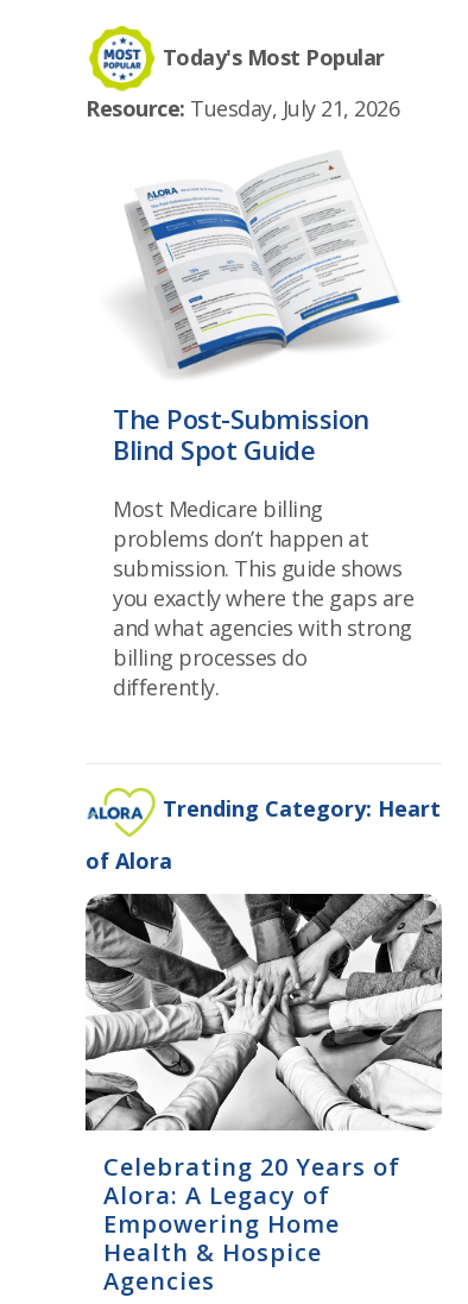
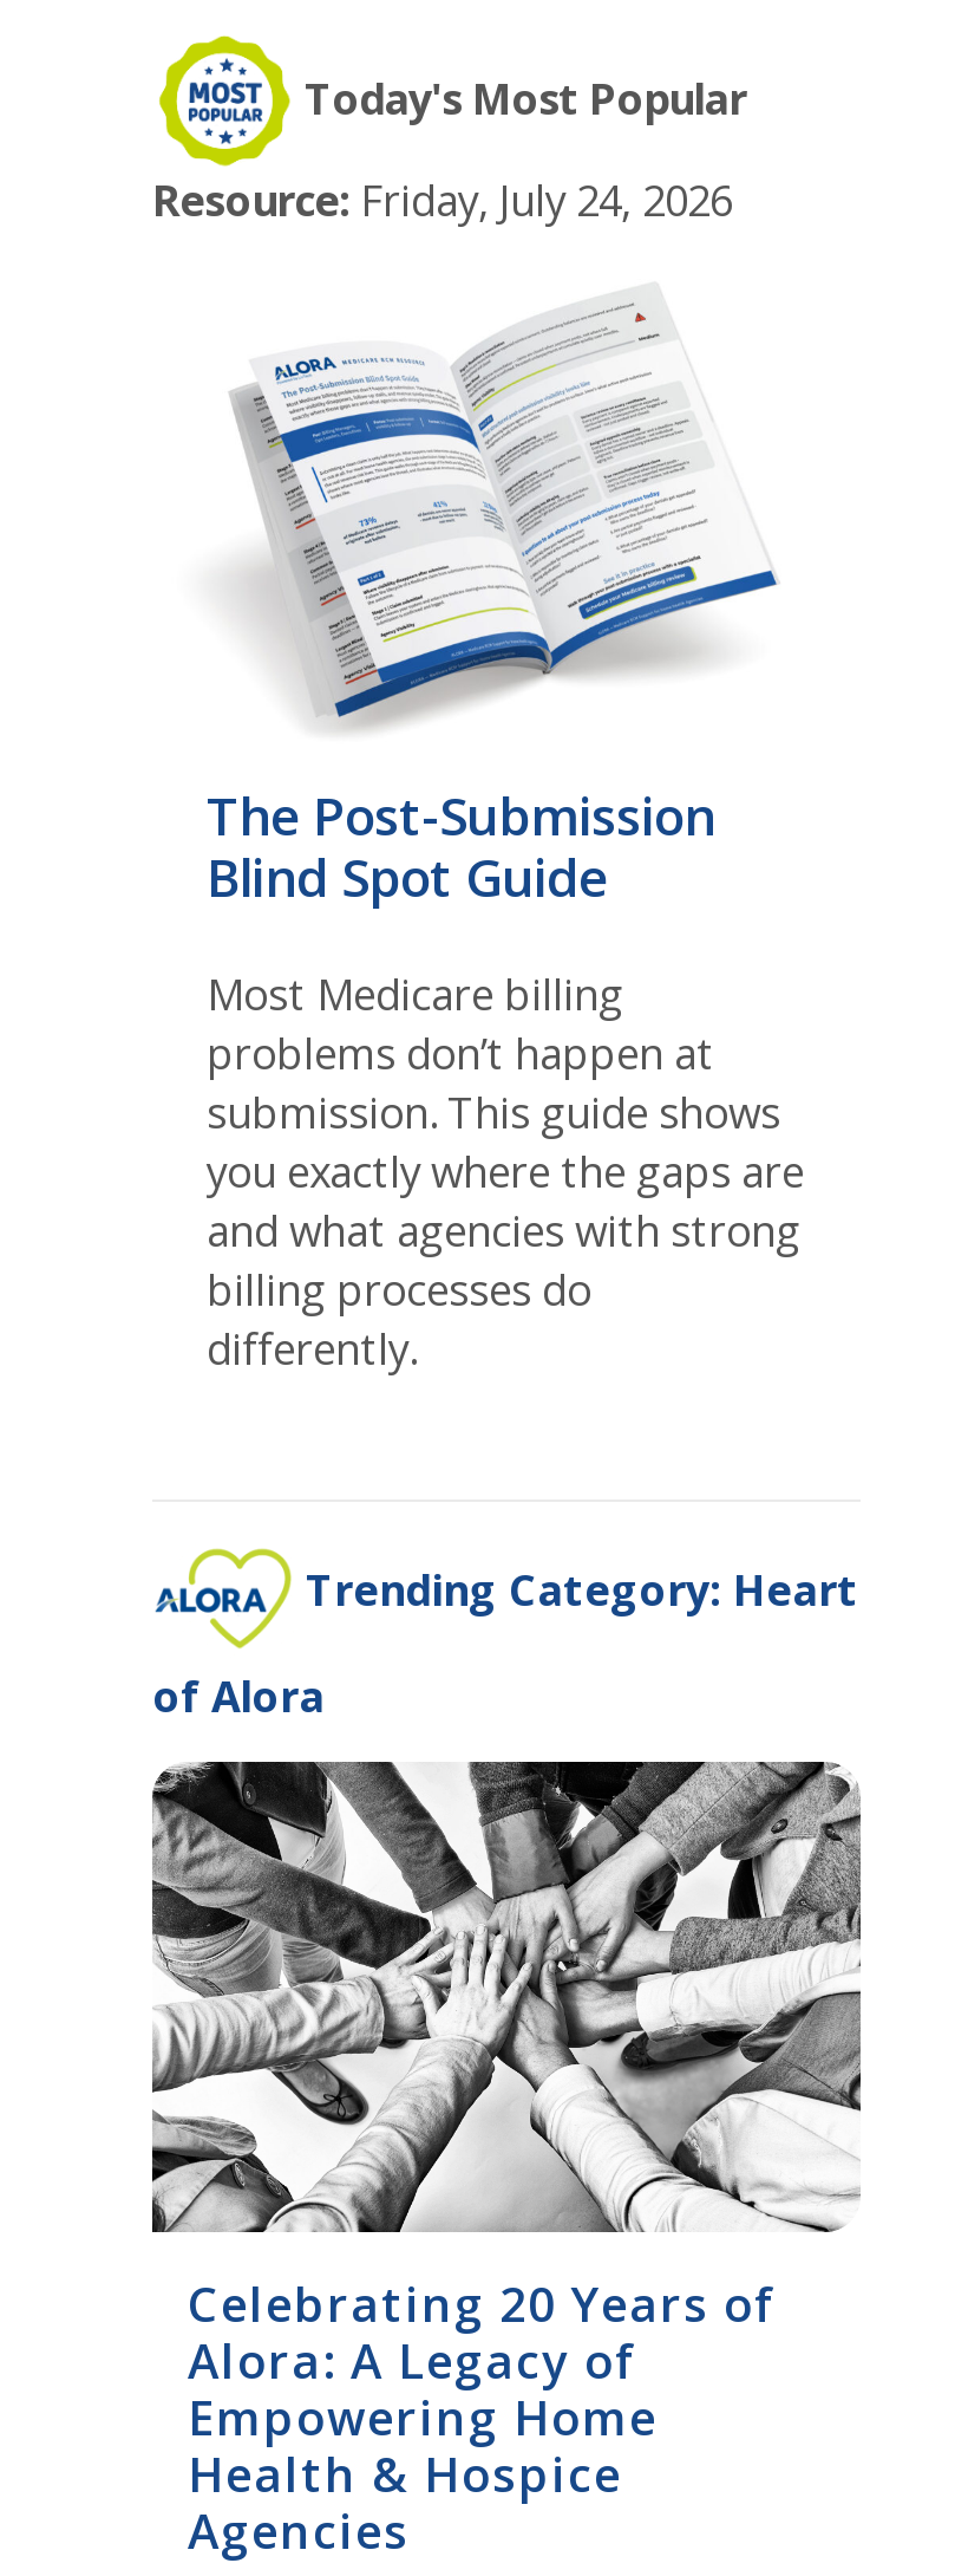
[86,94,399,122] Resource: Tuesday, July 21, 2026 -> [152,171,732,228] Resource: Friday, July 24, 2026

